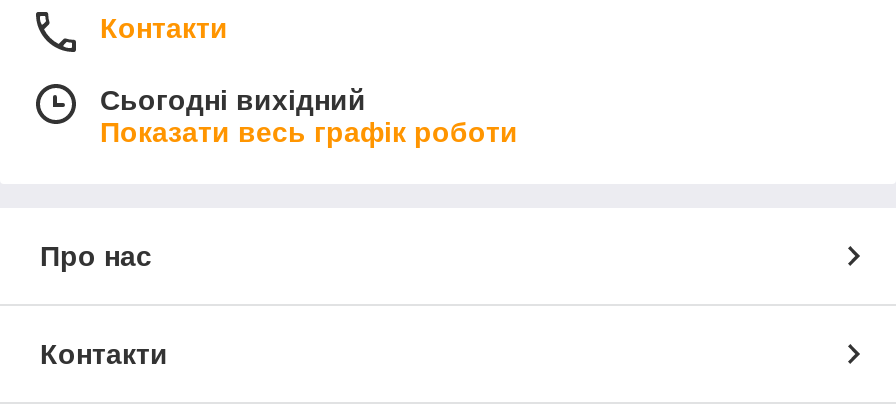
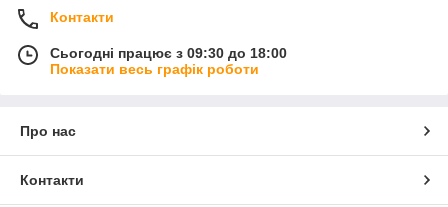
[100,84,366,116] Сьогодні вихідний -> [50,45,287,61] Сьогодні працює з 09:30 до 18:00

